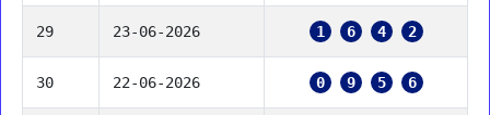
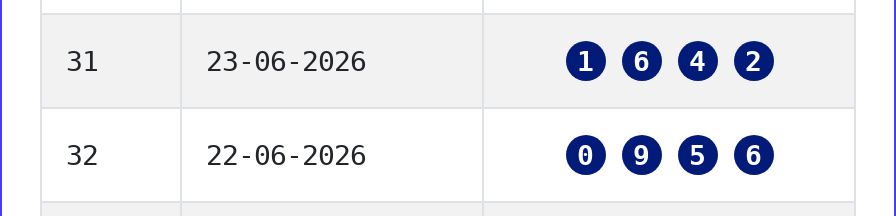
[36,22,54,40] 29 -> [66,44,98,76] 31
[36,73,54,91] 30 -> [66,138,98,170] 32

